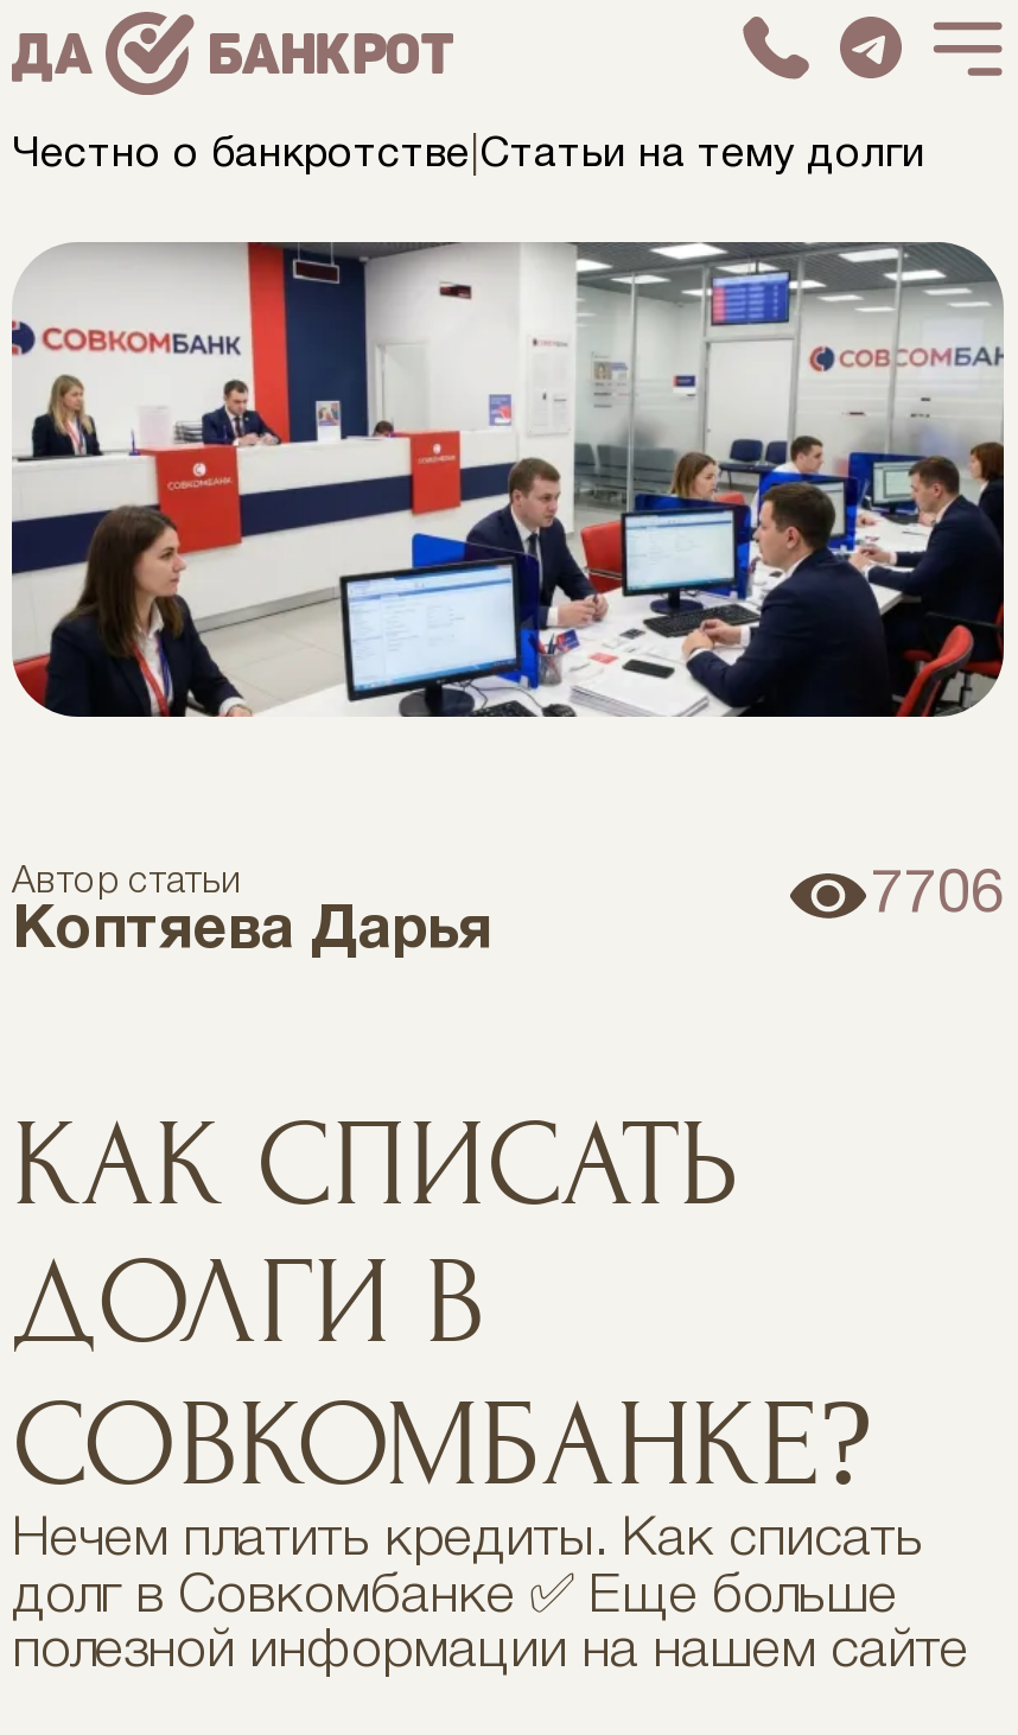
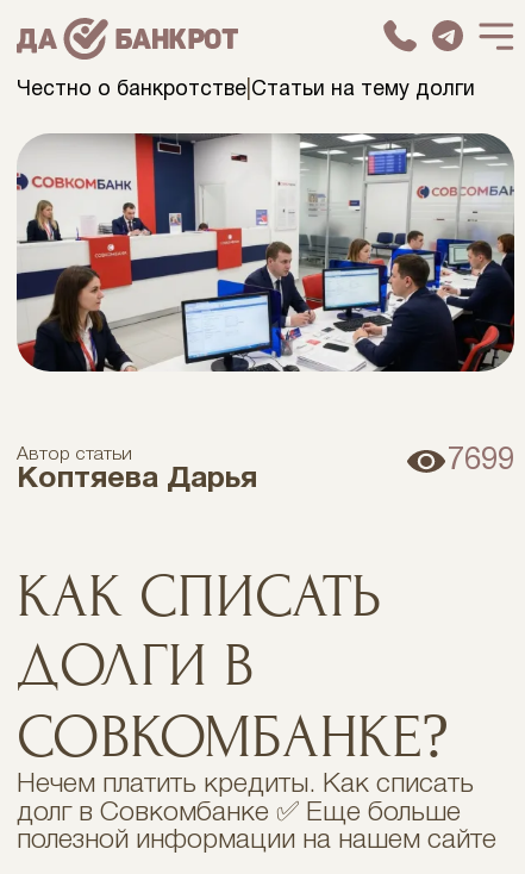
[871,870,1004,924] 7706 -> [448,448,514,476] 7699

